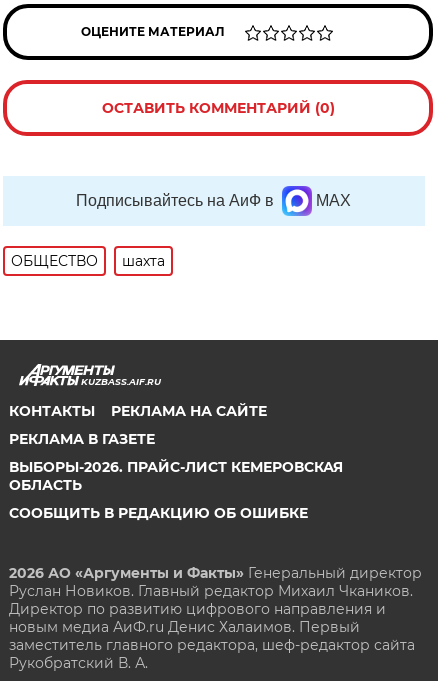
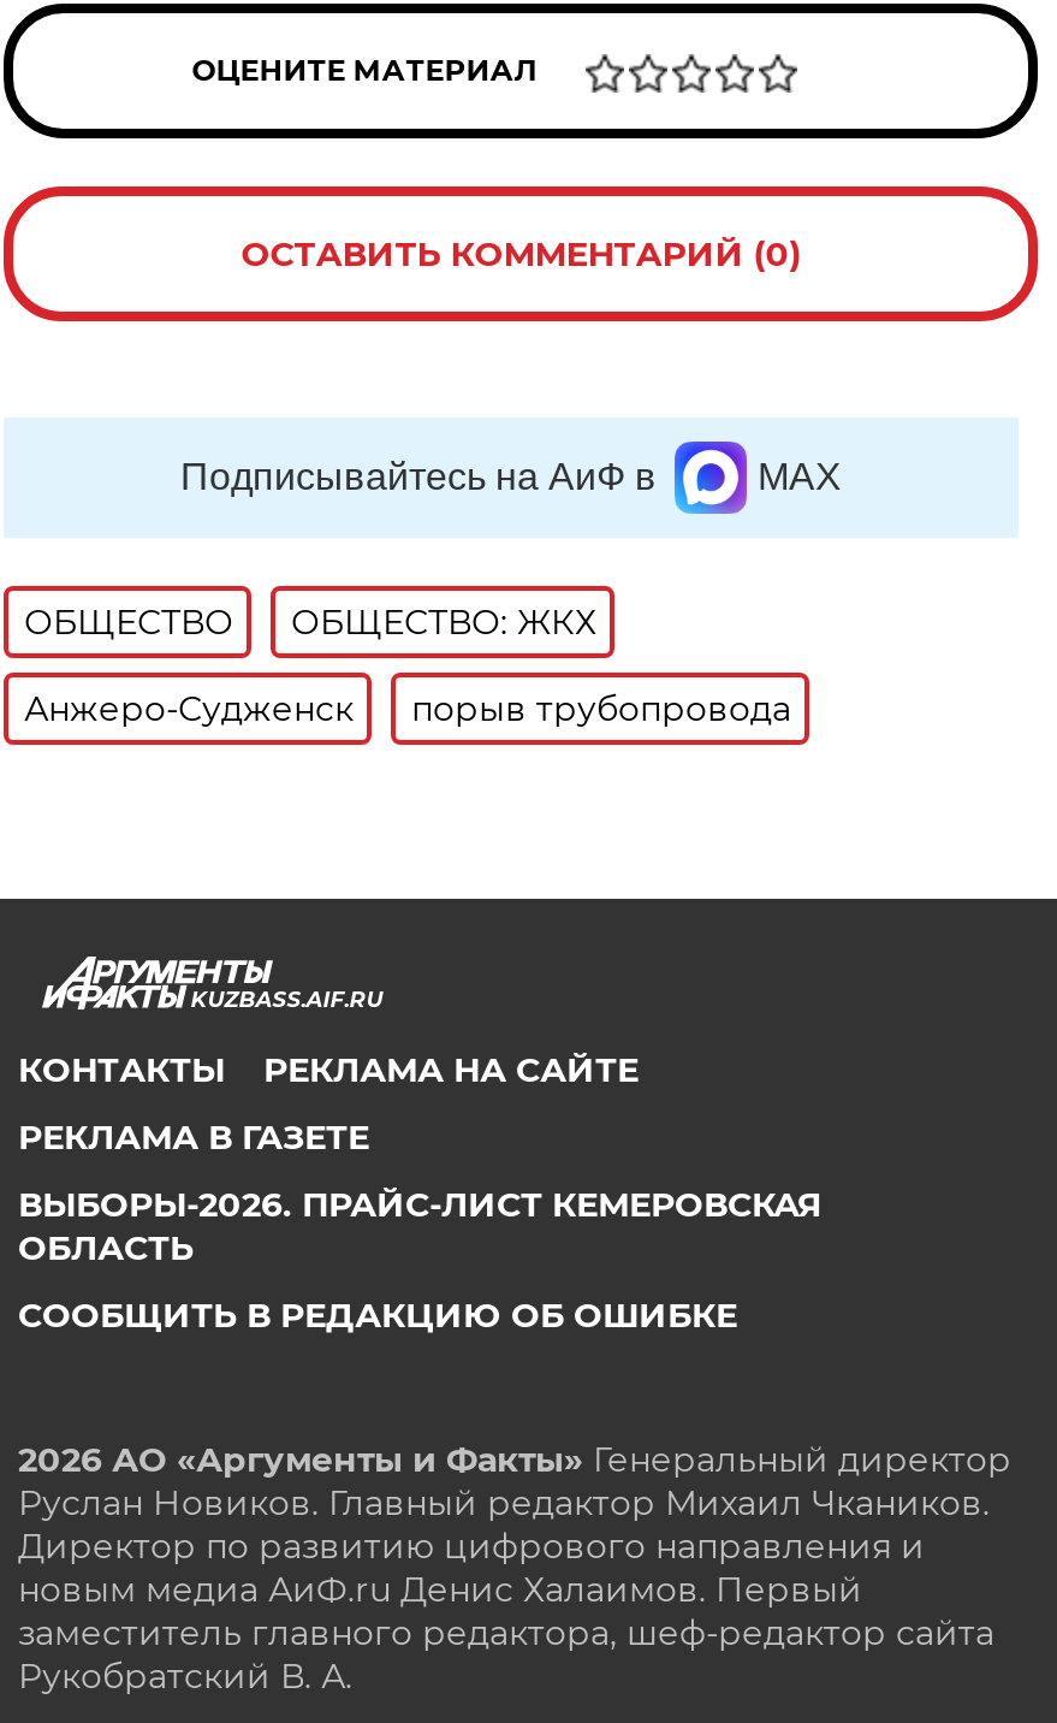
[122,252,165,270] шахта -> [24,600,791,730] ОБЩЕСТВО: ЖКХ | Анжеро-Судженск | порыв трубопровода

